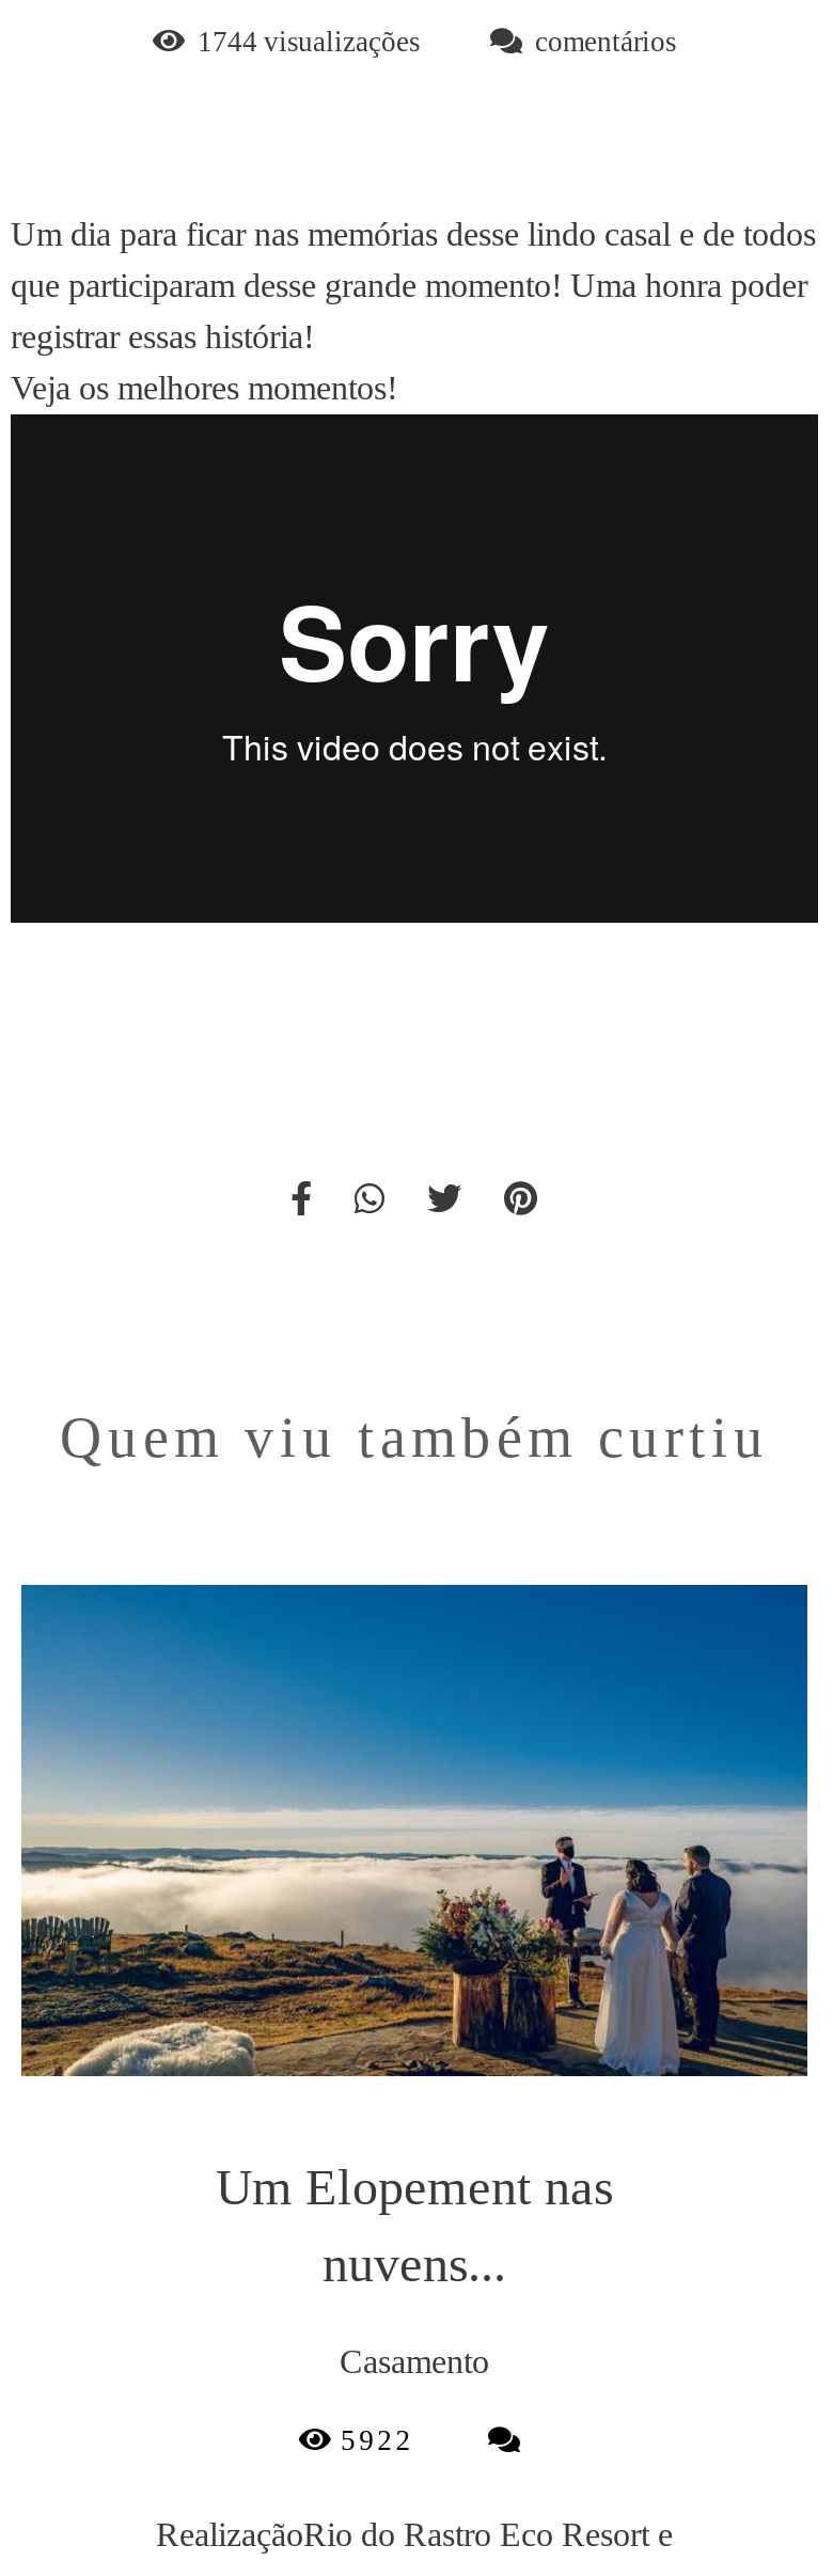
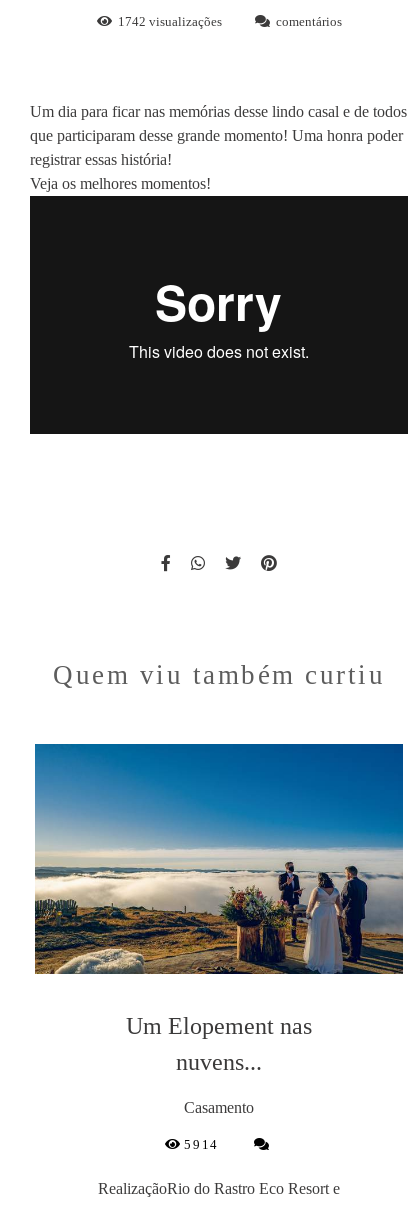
[198,25,426,57] 1744 visualizações -> [117,14,224,29] 1742 visualizações
[341,2425,414,2457] 5922 -> [184,1137,219,1152] 5914

